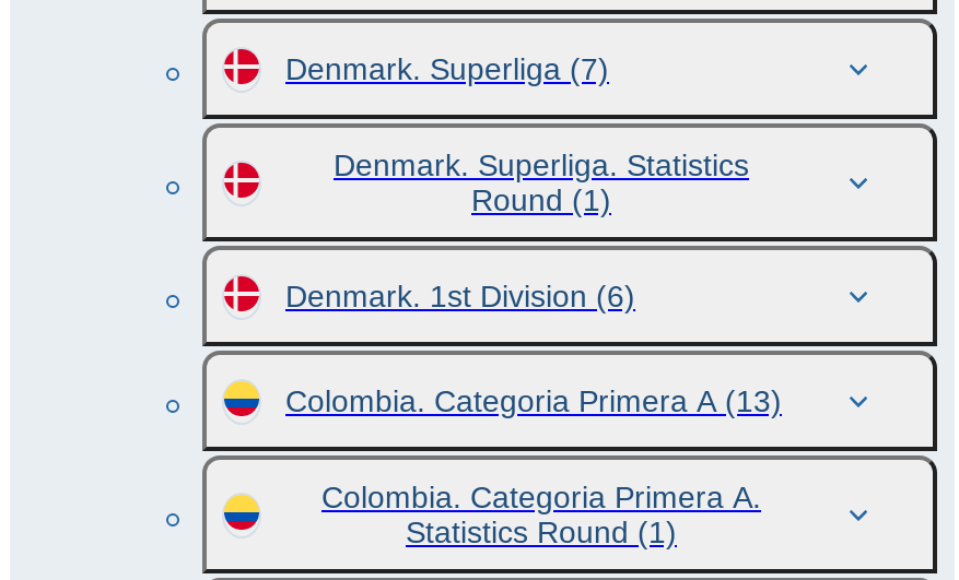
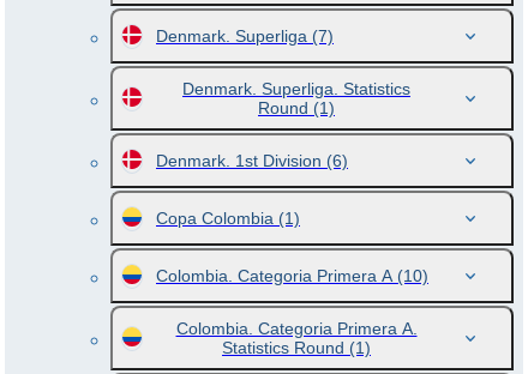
[285,383,782,418] Colombia. Categoria Primera A (13) -> [156,209,428,285] Copa Colombia (1) | Colombia. Categoria Primera A (10)

